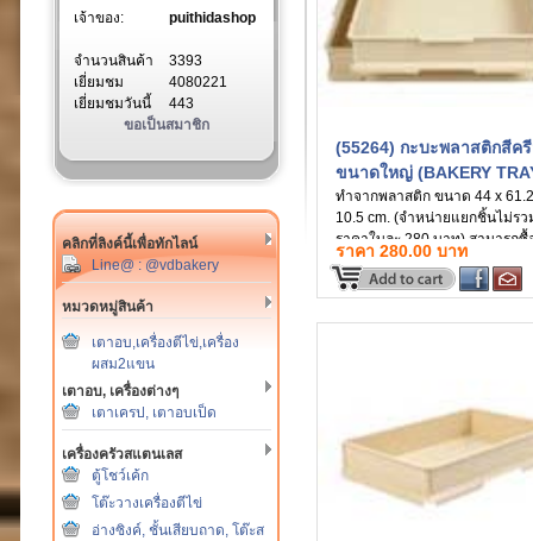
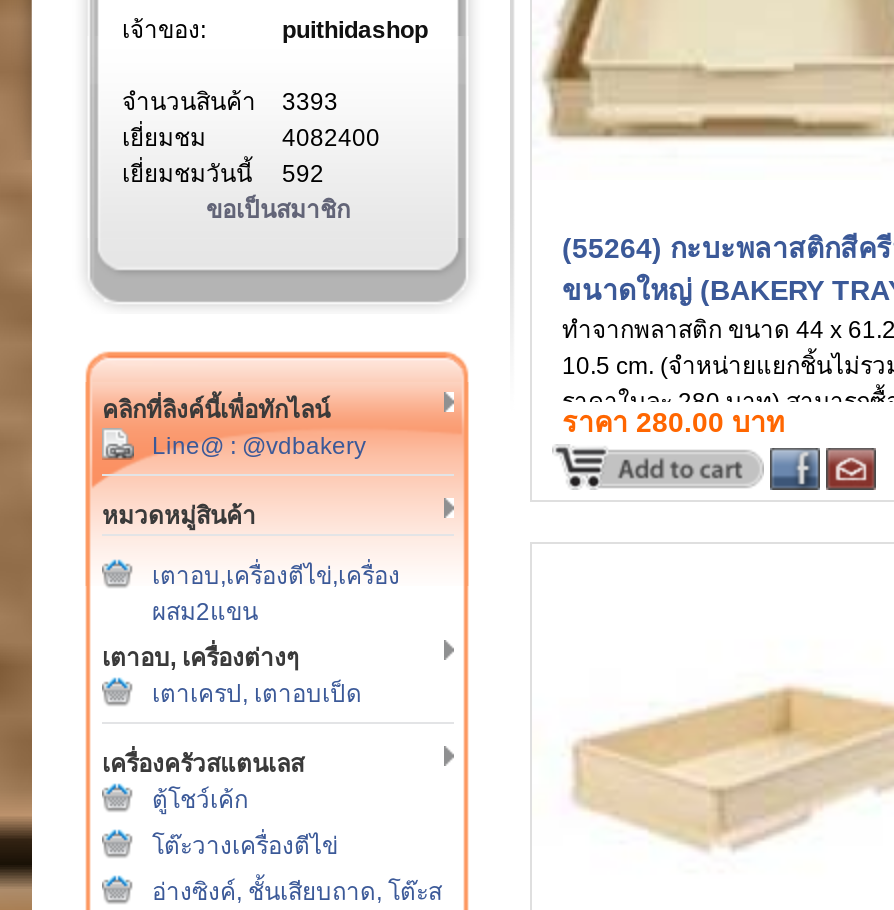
[169,74,227,90] 4080221 -> [282,124,380,152] 4082400
[74,95,194,112] เยี่ยมชมวันนี้ 443 -> [122,160,324,188] เยี่ยมชมวันนี้ 592

